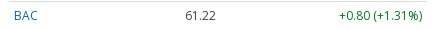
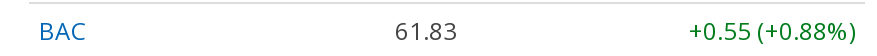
[185,6,216,23] 61.22 -> [395,13,457,47] 61.83
[339,6,422,23] +0.80 (+1.31%) -> [689,13,855,47] +0.55 (+0.88%)

